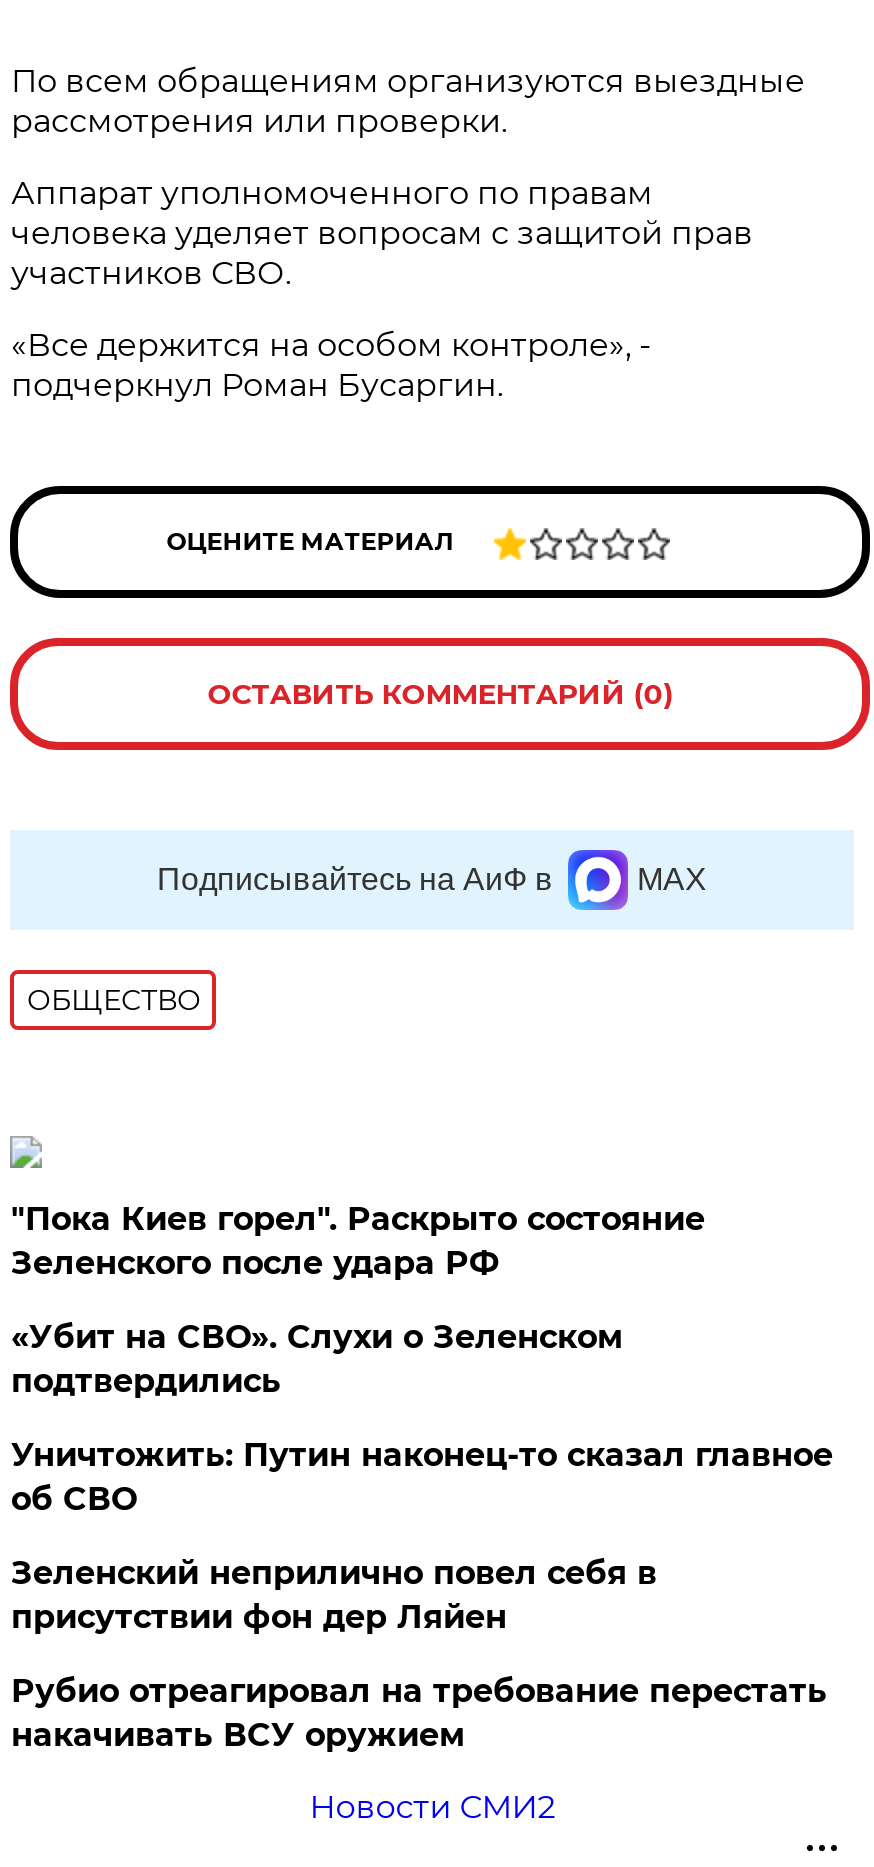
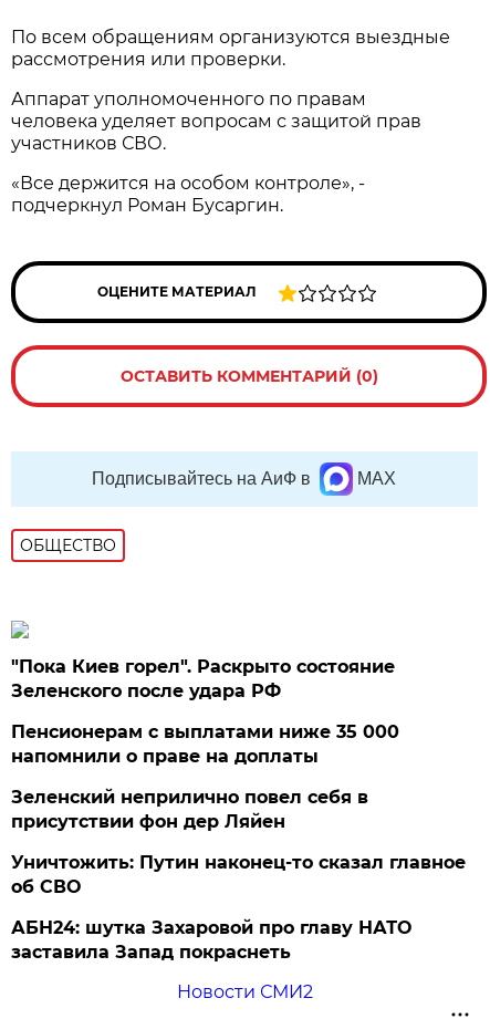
[11,1318,623,1400] «Убит на СВО». Слухи о Зеленском | подтвердились -> [12,721,400,767] Пенсионерам с выплатами ниже 35 000 | напомнили о праве на доплаты
moved [11,1436,833,1518] -> [12,852,466,897]: Уничтожить: Путин наконец-то сказал главное | об СВО
moved [11,1554,657,1636] -> [12,787,369,832]: Зеленский неприлично повел cебя в | присутствии фон дер Ляйен
[11,1672,827,1754] Рубио отреагировал на требование перестать | накачивать ВСУ оружием -> [12,917,412,963] АБН24: шутка Захаровой про главу НАТО | заставила Запад покраснеть

